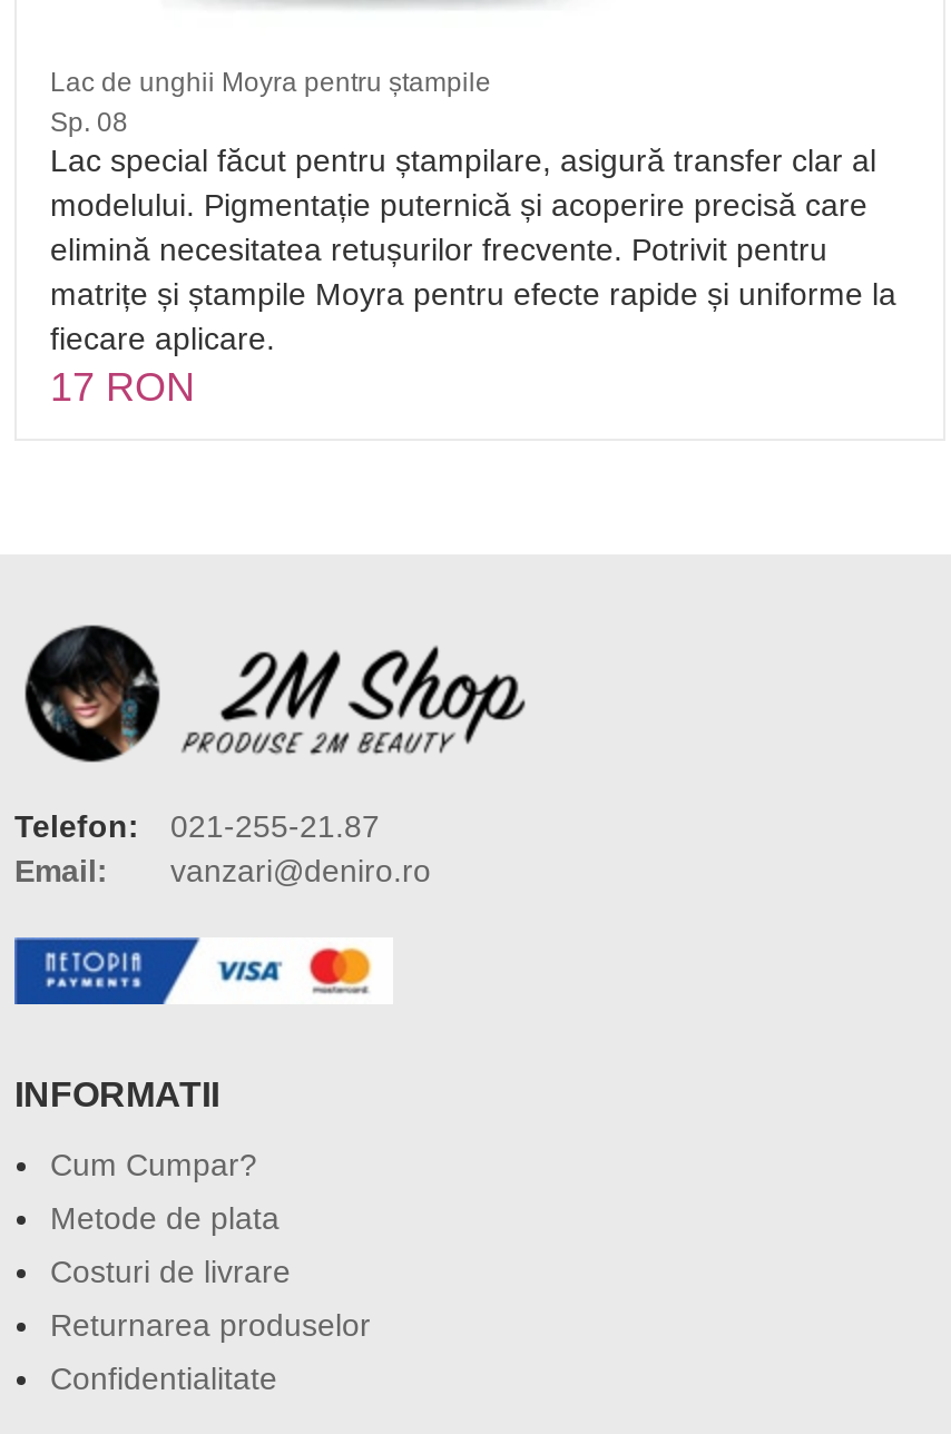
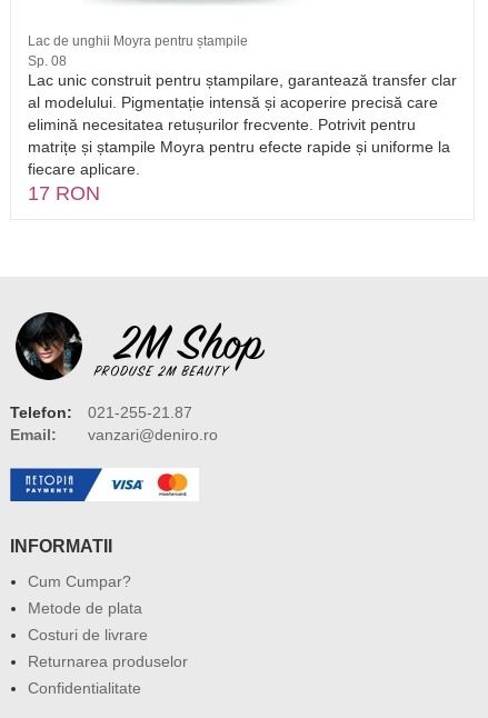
[50,144,876,224] Lac special făcut pentru ștampilare, asigură transfer clar al | modelului. Pigmentație puternică și acoperire precisă care -> [28,72,457,112] Lac unic construit pentru ștampilare, garantează transfer clar | al modelului. Pigmentație intensă și acoperire precisă care

